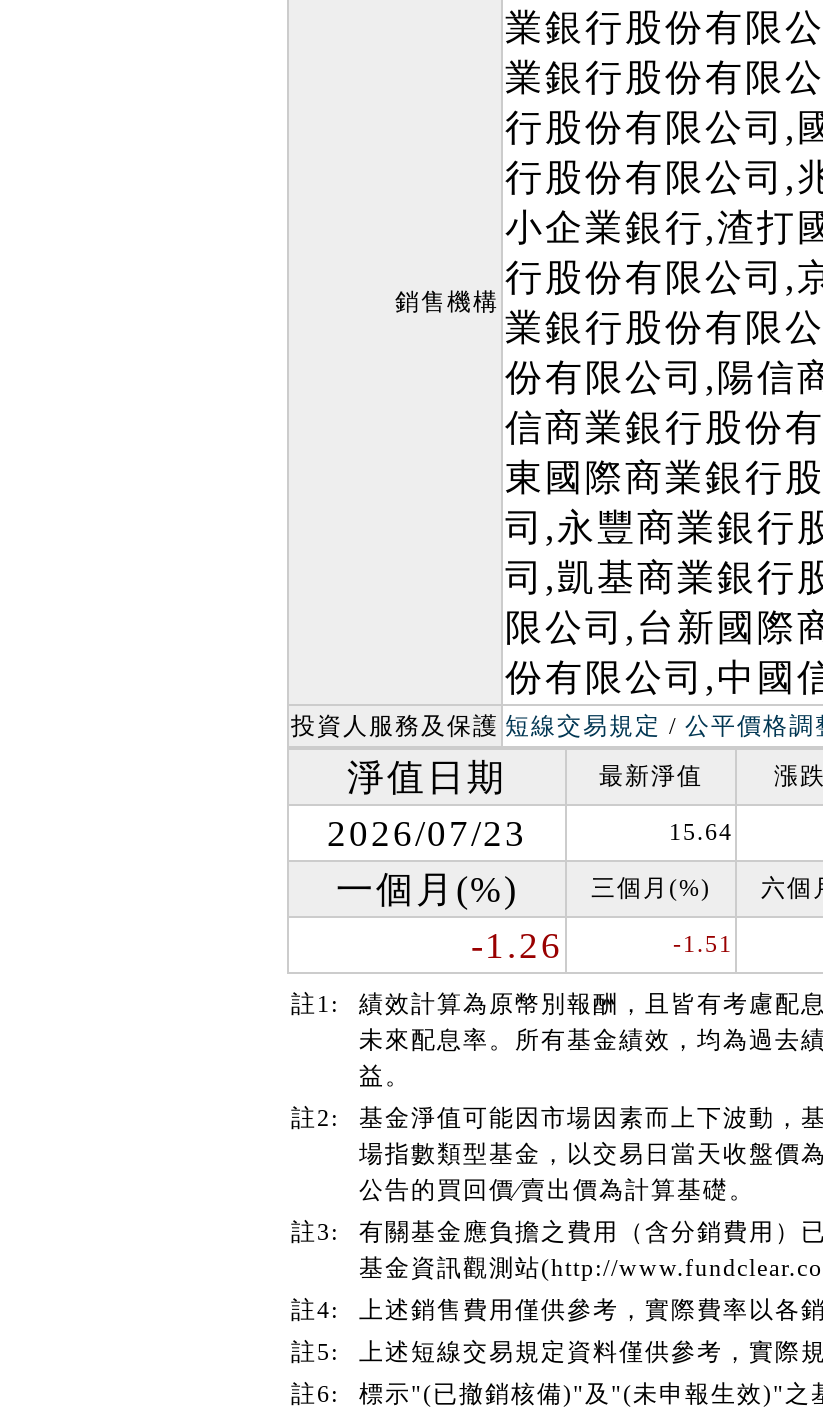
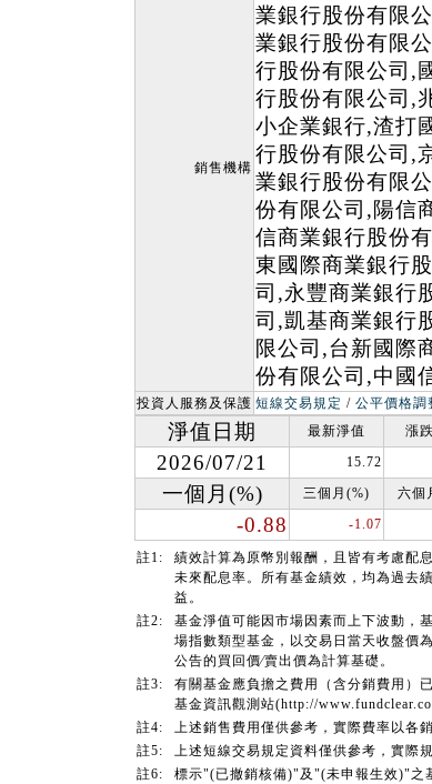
[327,812,527,854] 2026/07/23 -> [157,451,268,474] 2026/07/21
[669,818,733,846] 15.64 -> [346,454,382,470] 15.72
[471,924,563,966] -1.26 -> [237,513,288,536] -0.88
[673,930,733,958] -1.51 -> [349,516,382,532] -1.07

